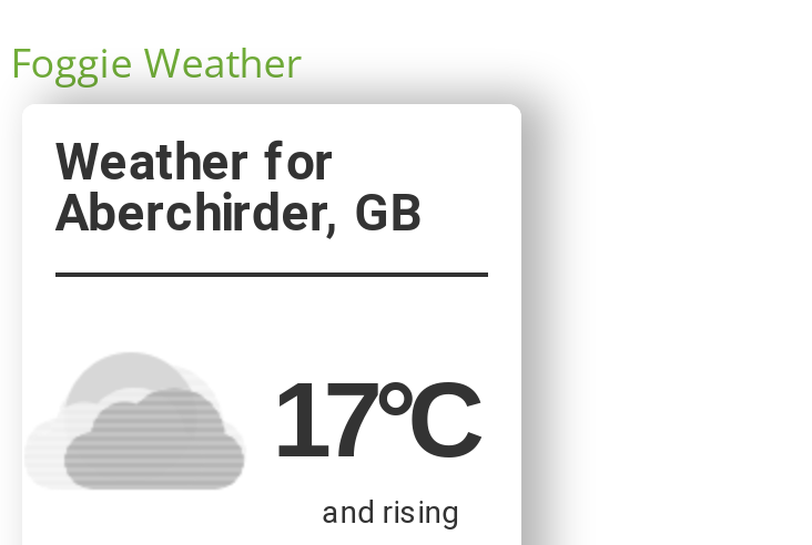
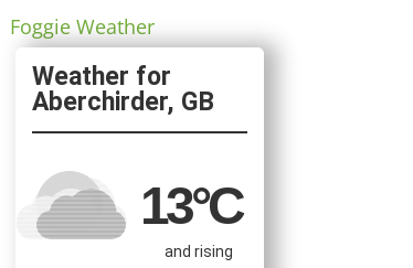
[272,362,477,480] 17°C -> [140,176,242,234] 13°C

